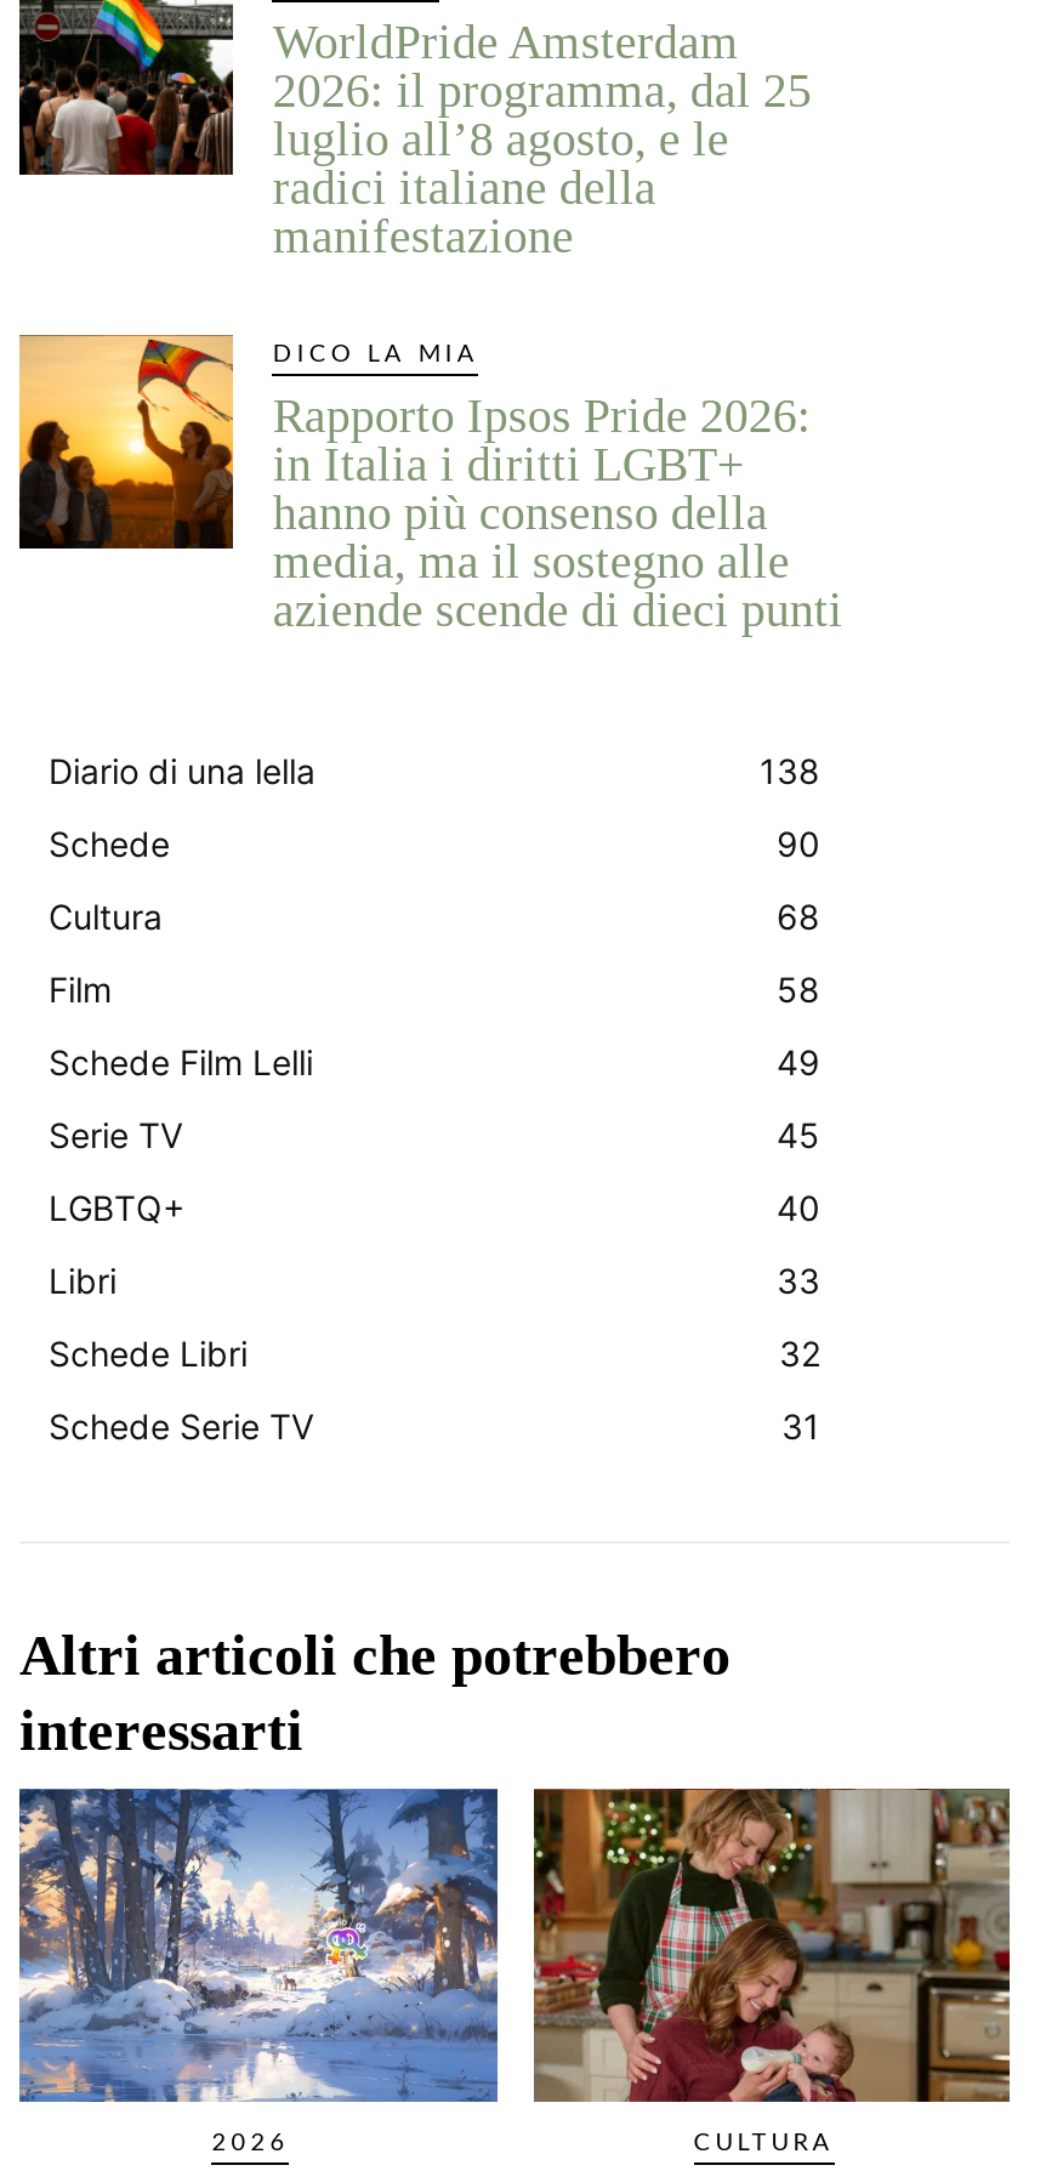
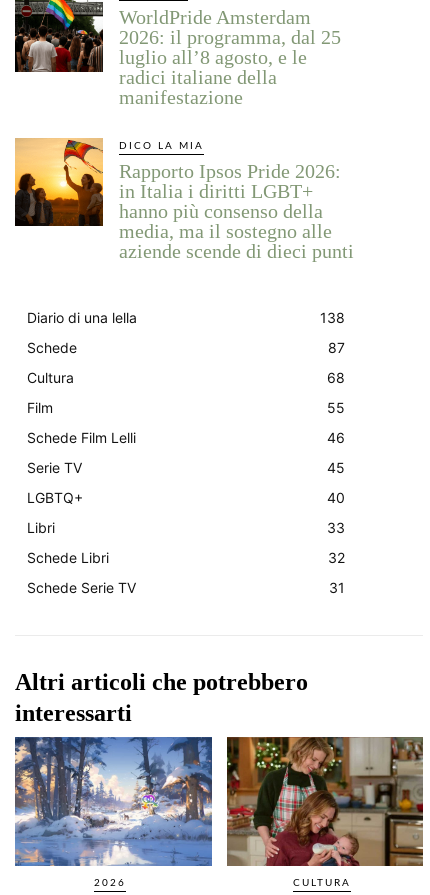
[777,822,820,863] 90 -> [328,338,345,355] 87
[777,967,820,1008] 58 -> [327,398,345,415] 55
[777,1040,820,1081] 49 -> [327,428,345,445] 46

